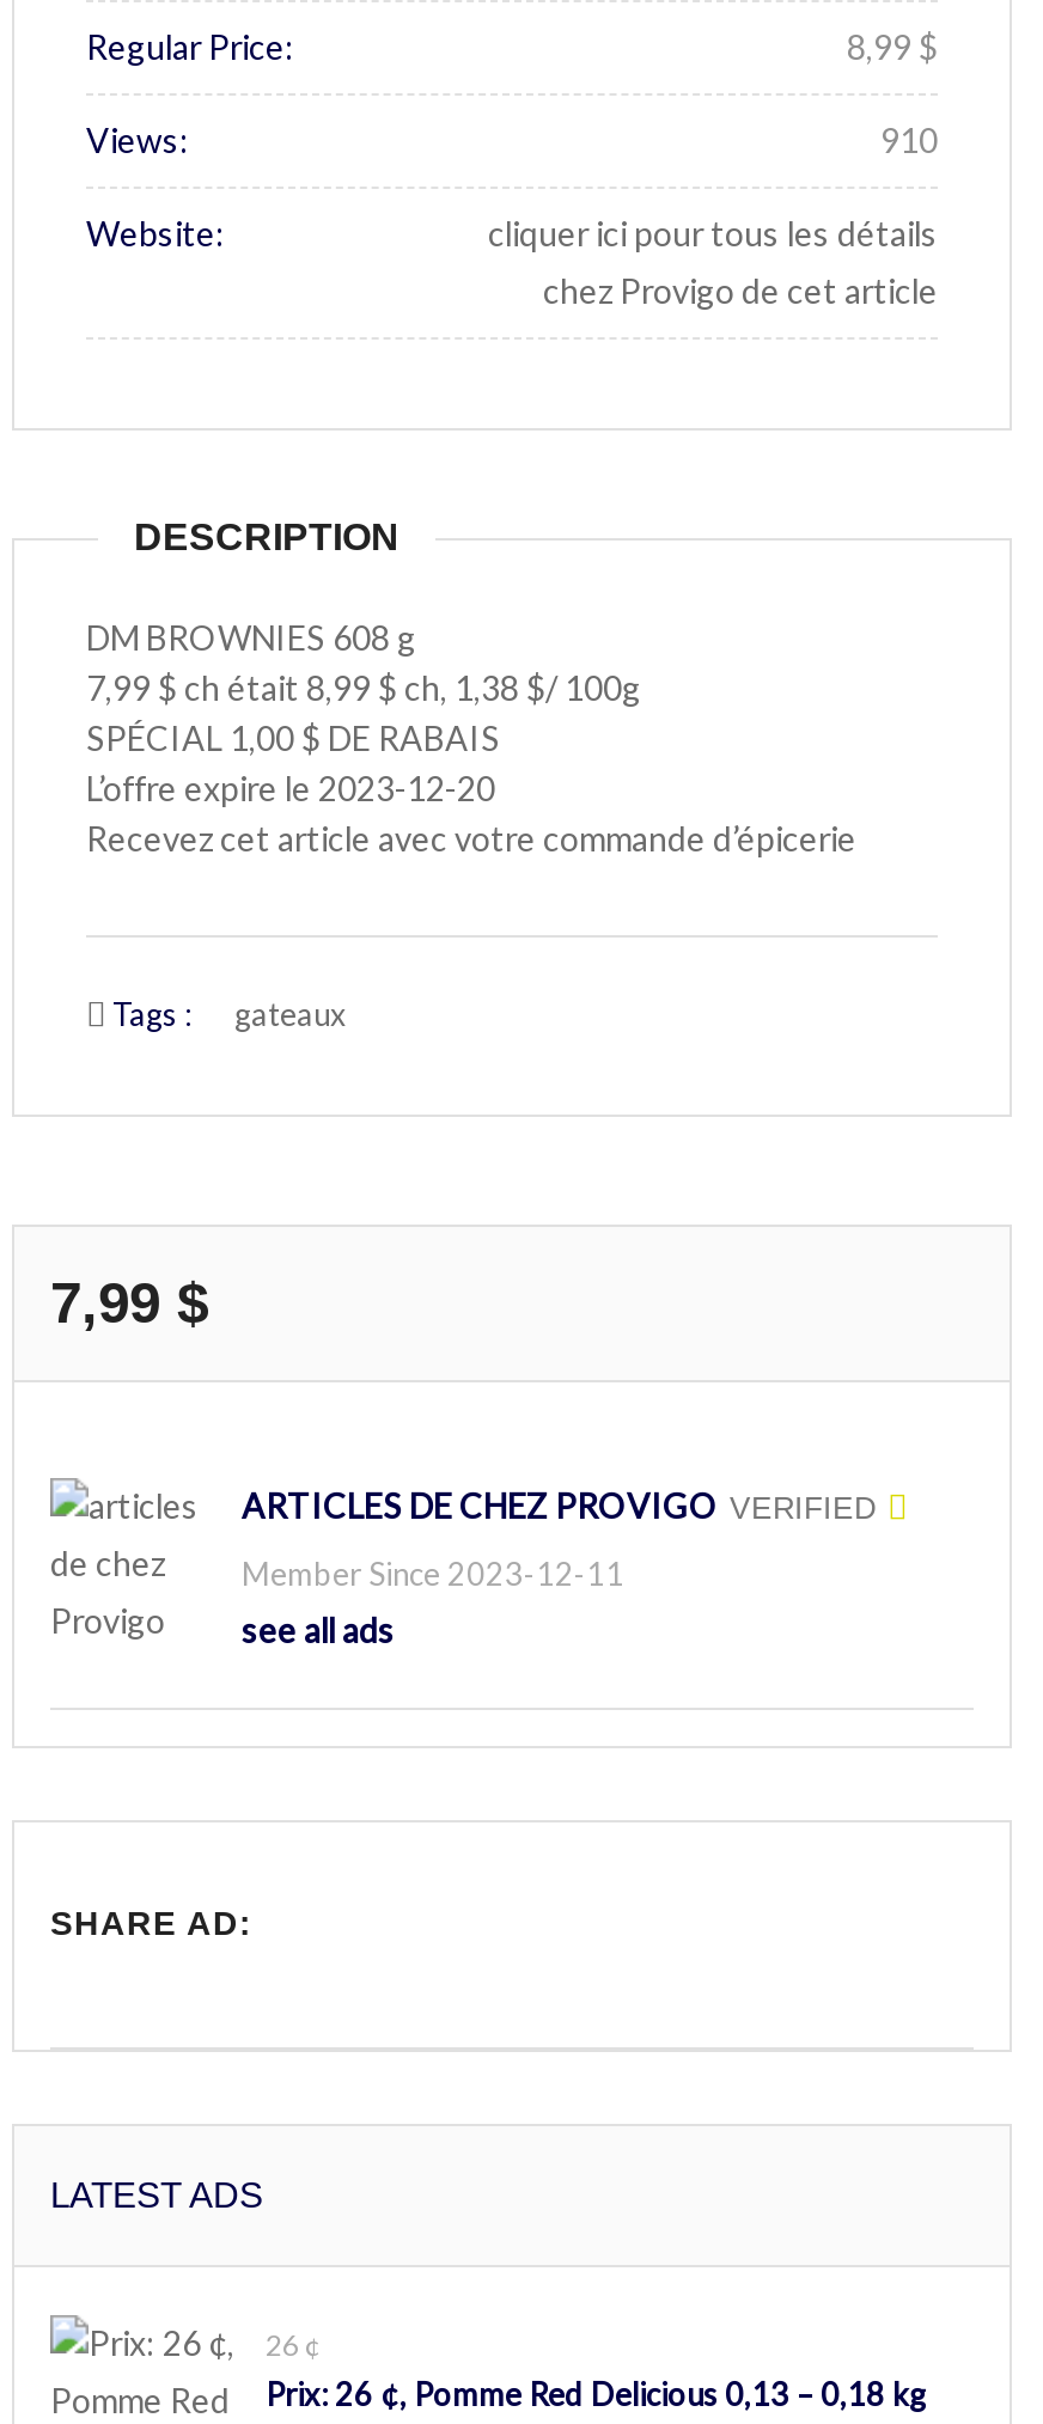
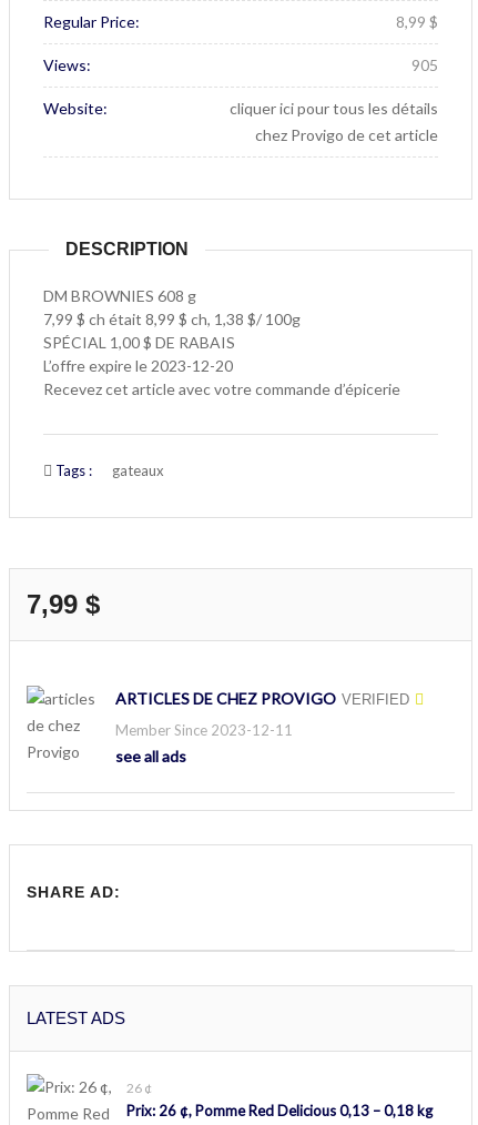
[880,120,938,160] 910 -> [411,55,438,74] 905

